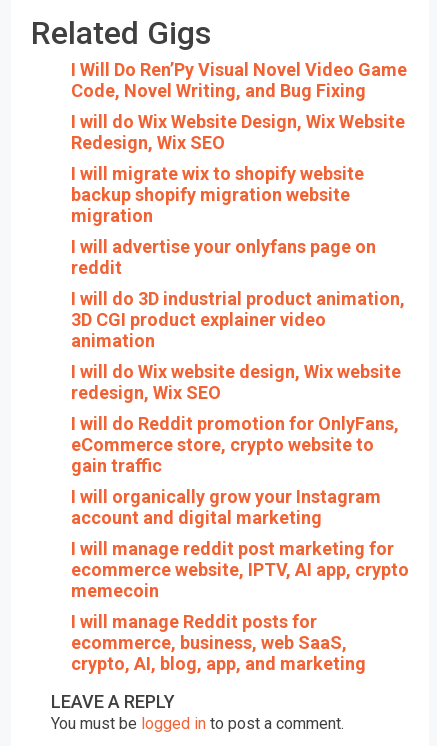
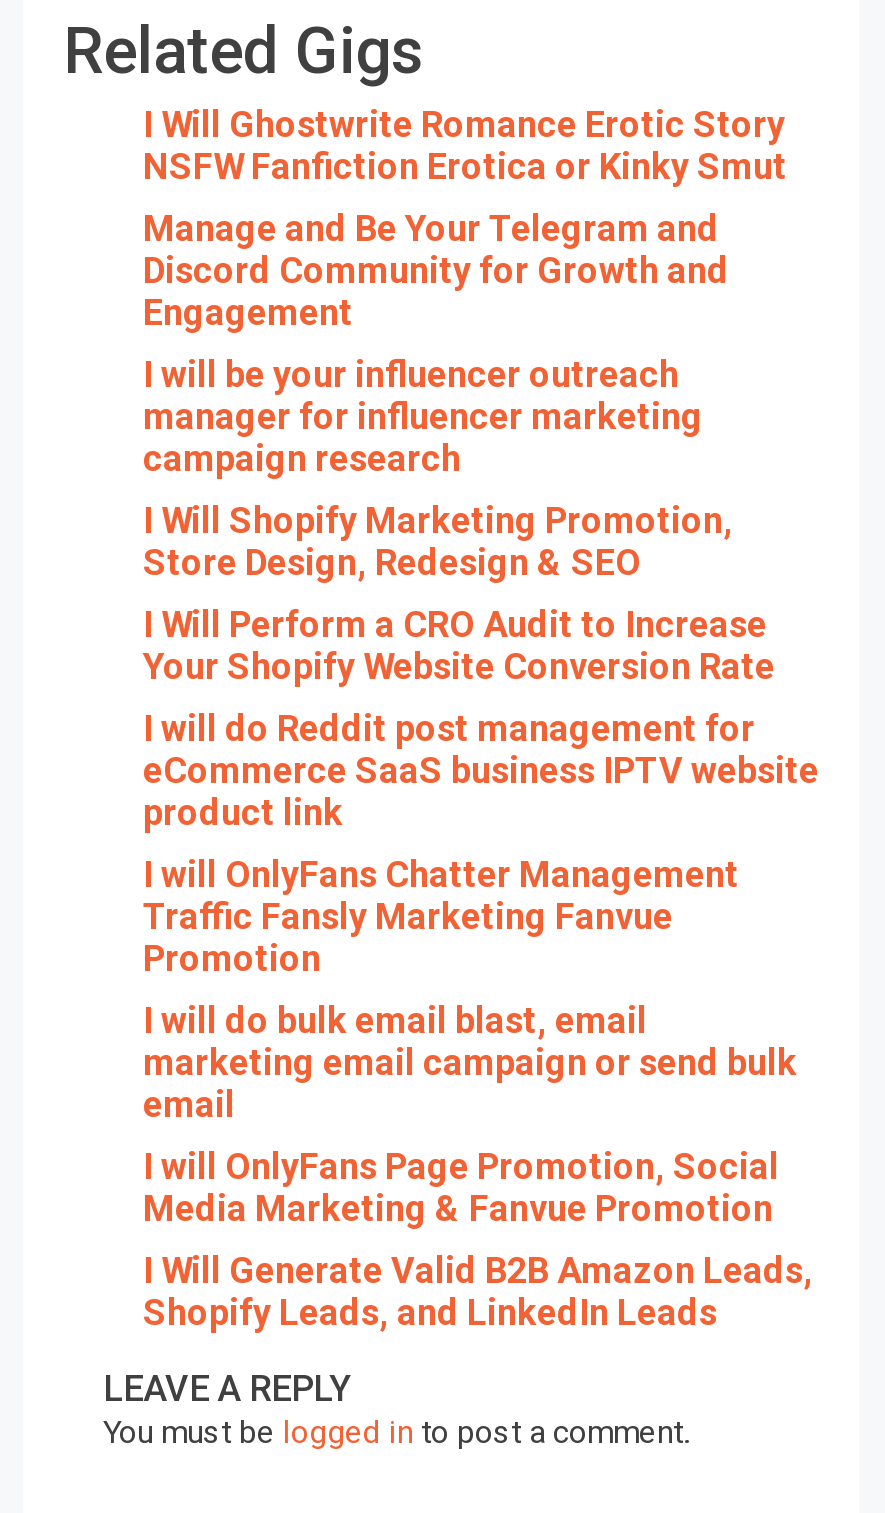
[71,59,407,101] I Will Do Ren’Py Visual Novel Video Game | Code, Novel Writing, and Bug Fixing -> [143,104,787,188] I Will Ghostwrite Romance Erotic Story | NSFW Fanfiction Erotica or Kinky Smut
[71,111,405,153] I will do Wix Website Design, Wix Website | Redesign, Wix SEO -> [143,208,729,334] Manage and Be Your Telegram and | Discord Community for Growth and | Engagement
[71,163,364,226] I will migrate wix to shopify website | backup shopify migration website | migration -> [143,354,703,480] I will be your influencer outreach | manager for influencer marketing | campaign research
[71,236,376,278] I will advertise your onlyfans page on | reddit -> [143,500,733,584] I Will Shopify Marketing Promotion, | Store Design, Redesign & SEO
[71,288,405,351] I will do 3D industrial product animation, | 3D CGI product explainer video | animation -> [143,604,775,688] I Will Perform a CRO Audit to Increase | Your Shopify Website Conversion Rate
[71,361,401,403] I will do Wix website design, Wix website | redesign, Wix SEO -> [143,708,819,834] I will do Reddit post management for | eCommerce SaaS business IPTV website | product link
[71,413,399,476] I will do Reddit promotion for OnlyFans, | eCommerce store, crypto website to | gain traffic -> [143,854,739,980] I will OnlyFans Chatter Management | Traffic Fansly Marketing Fanvue | Promotion
[71,486,381,528] I will organically grow your Instagram | account and digital marketing -> [143,1000,797,1126] I will do bulk email blast, email | marketing email campaign or send bulk | email
[71,538,409,601] I will manage reddit post marketing for | ecommerce website, IPTV, AI app, crypto | memecoin -> [143,1146,779,1230] I will OnlyFans Page Promotion, Social | Media Marketing & Fanvue Promotion
[71,611,366,674] I will manage Reddit posts for | ecommerce, business, web SaaS, | crypto, AI, blog, app, and marketing -> [143,1250,813,1334] I Will Generate Valid B2B Amazon Leads, | Shopify Leads, and LinkedIn Leads

